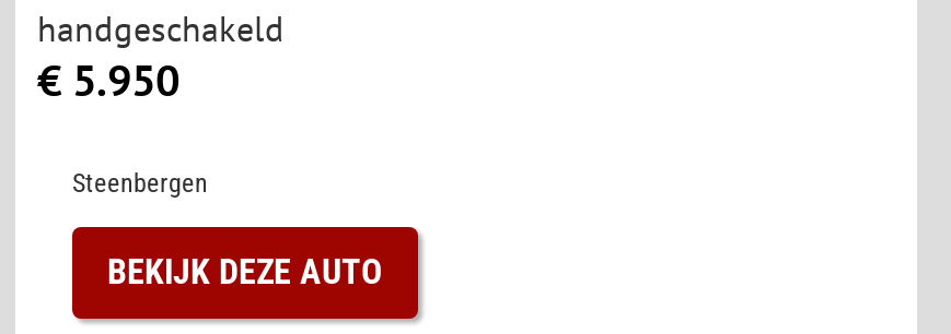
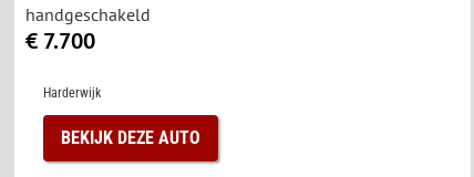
[37,52,179,107] € 5.950 -> [25,26,95,54] € 7.700
[72,168,208,198] Steenbergen -> [43,85,101,101] Harderwijk

